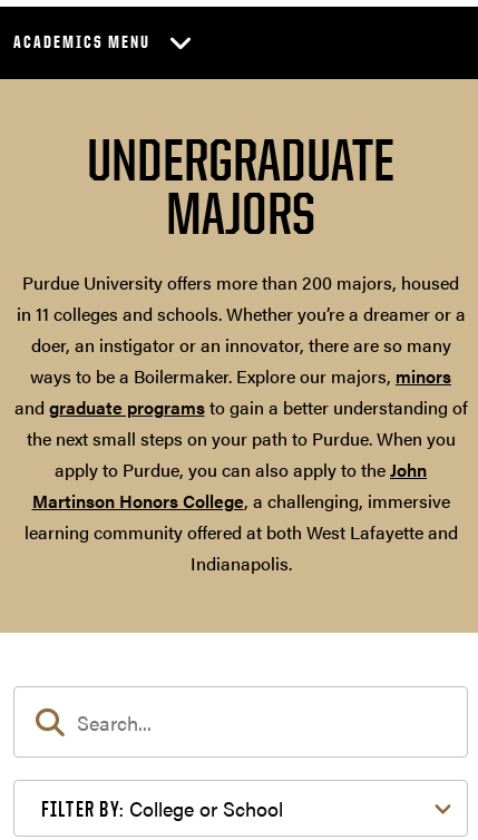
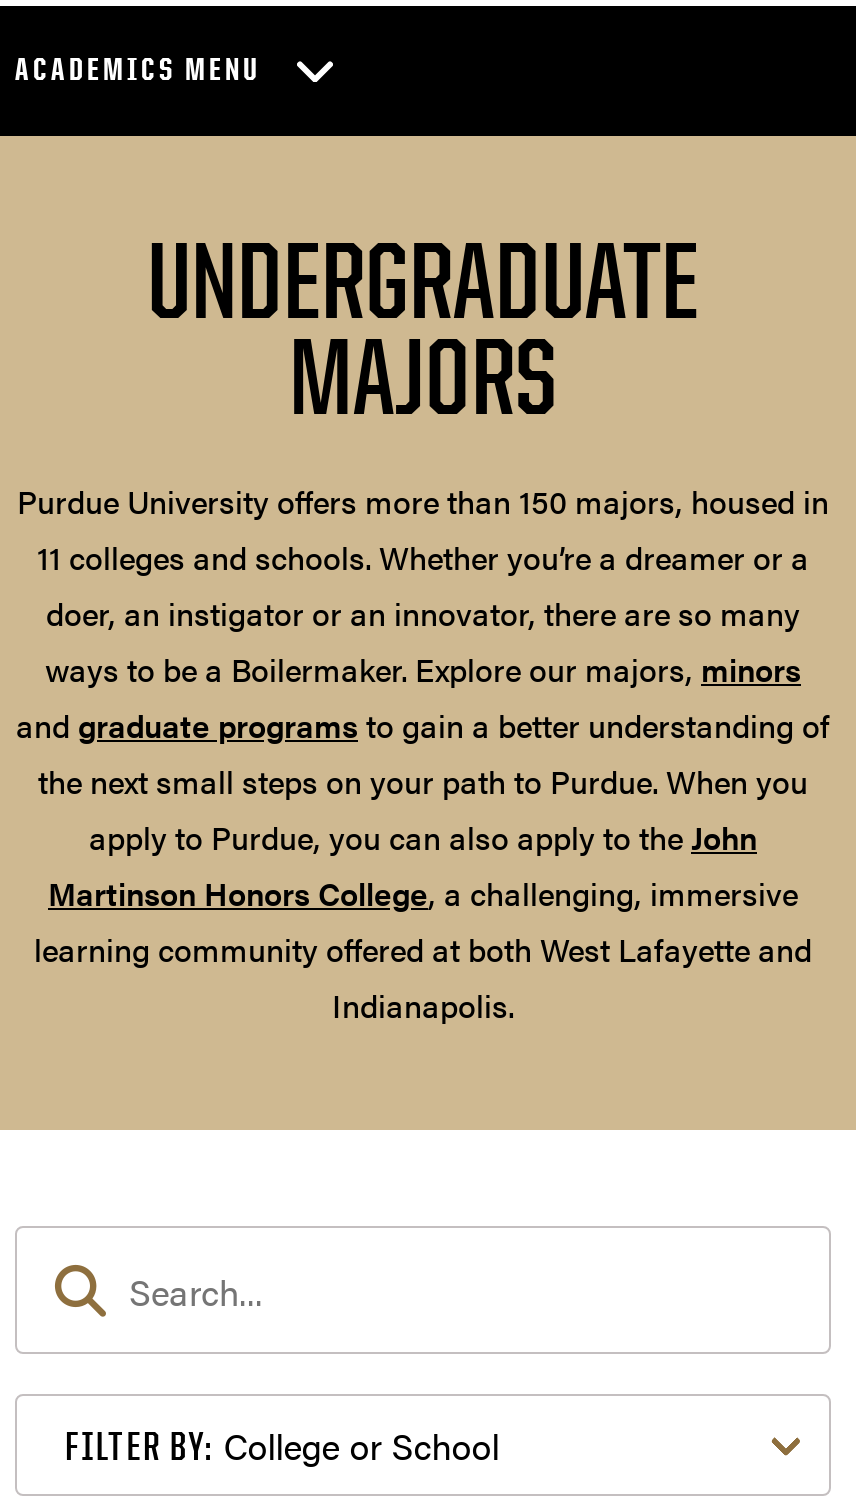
[16,270,465,327] Purdue University offers more than 200 majors, housed | in 11 colleges and schools. Whether you’re a dreamer or a -> [17,478,829,580] Purdue University offers more than 150 majors, housed in | 11 colleges and schools. Whether you’re a dreamer or a

